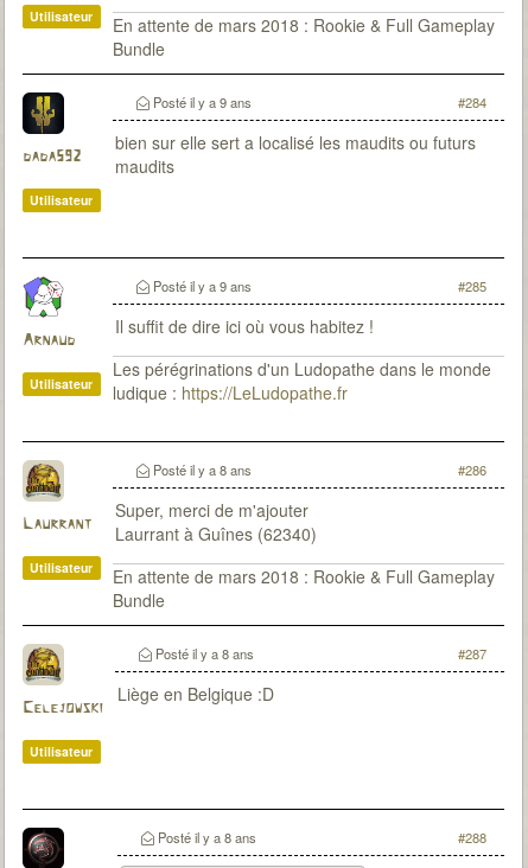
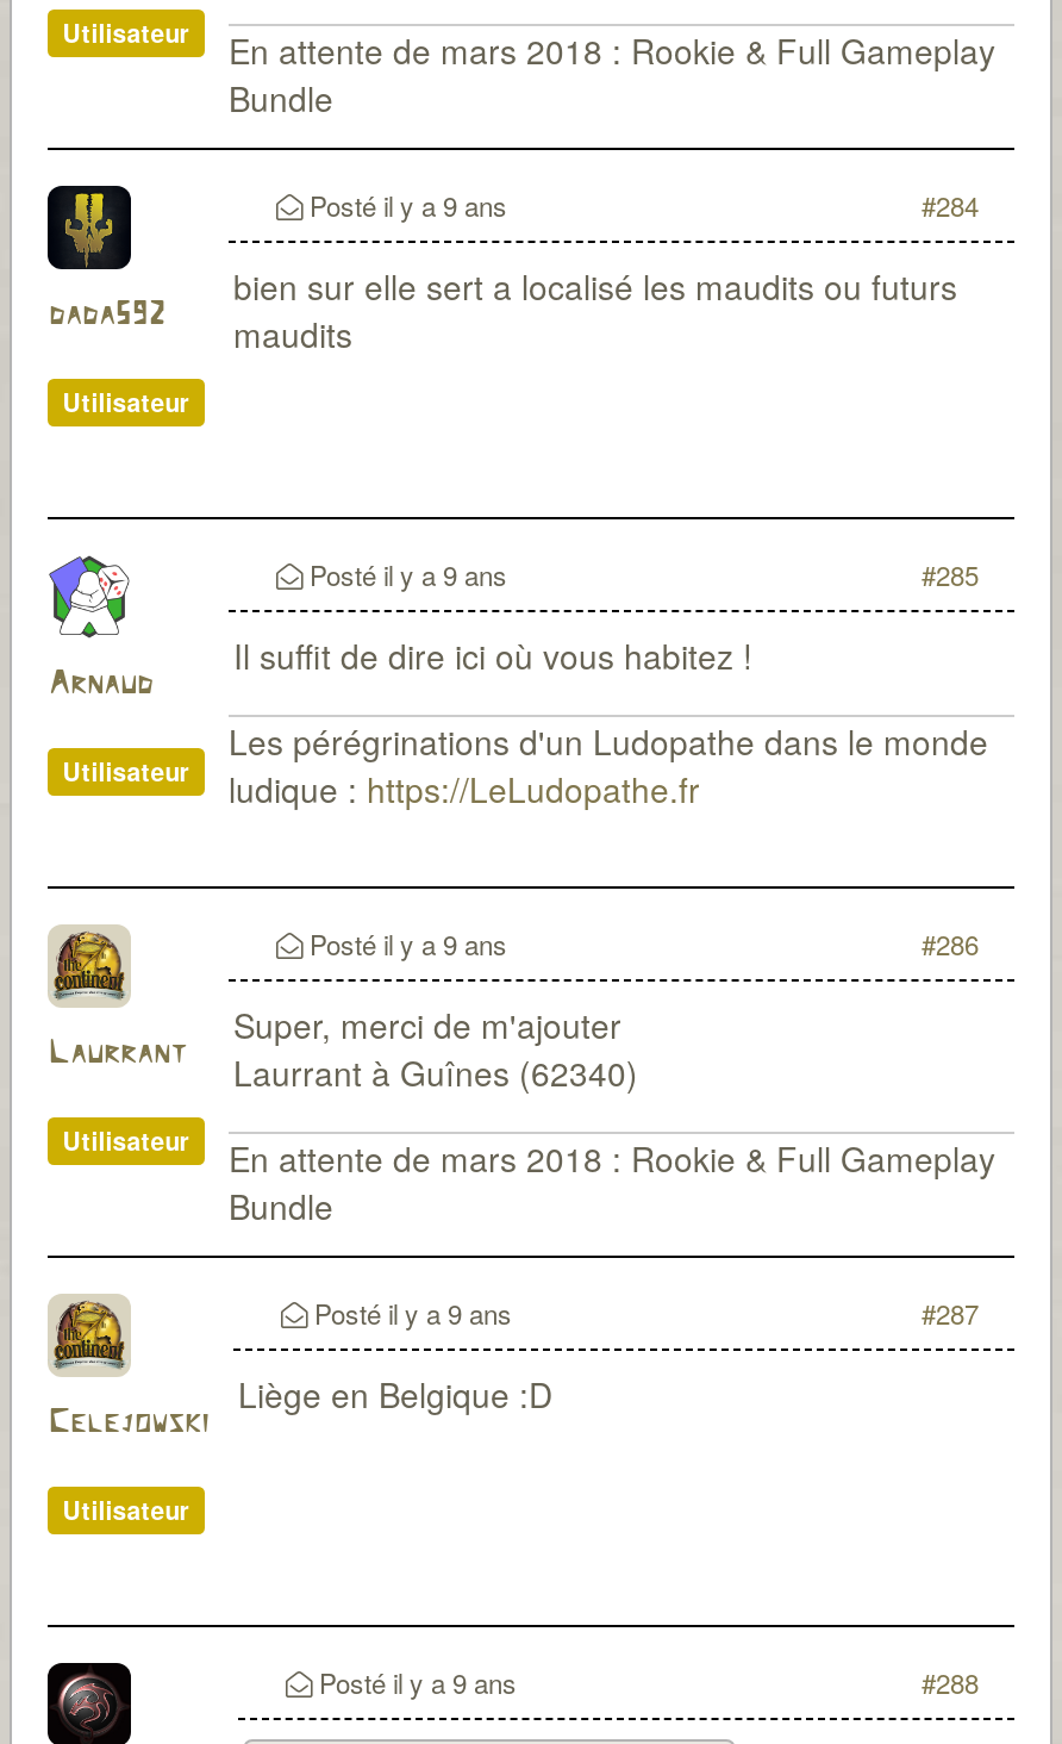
[150,460,252,479] Posté il y a 8 ans -> [302,924,507,963] Posté il y a 9 ans
[152,644,254,663] Posté il y a 8 ans -> [307,1294,512,1332] Posté il y a 9 ans
[154,828,256,847] Posté il y a 8 ans -> [312,1663,517,1701] Posté il y a 9 ans

